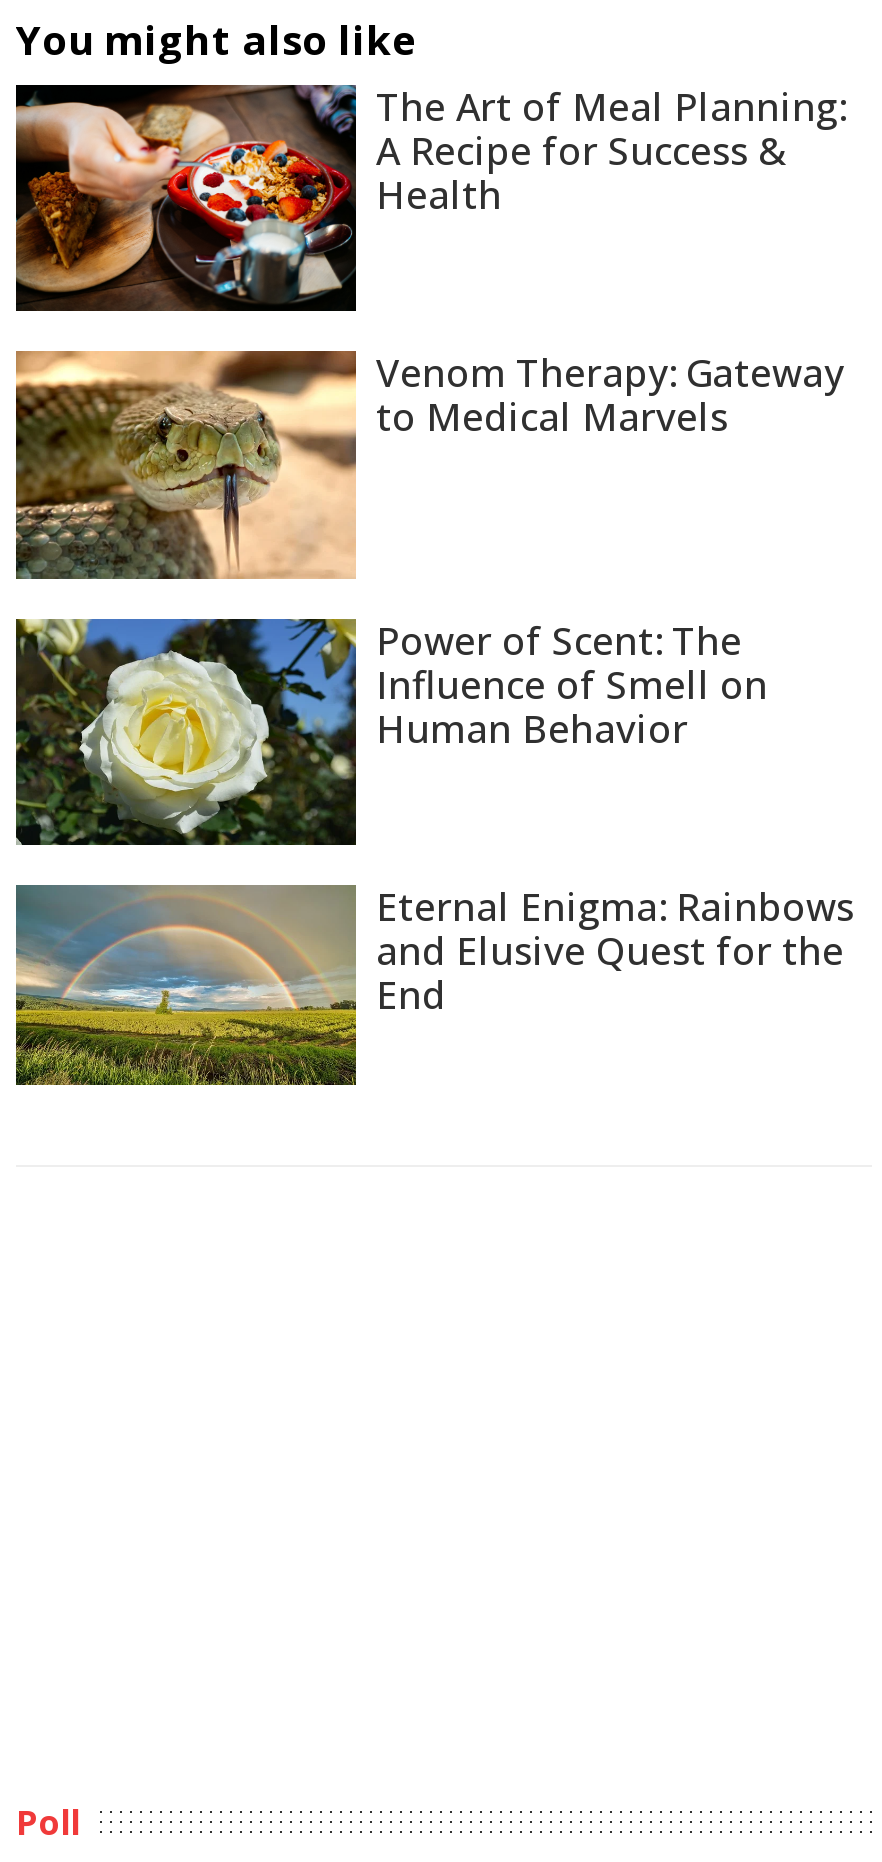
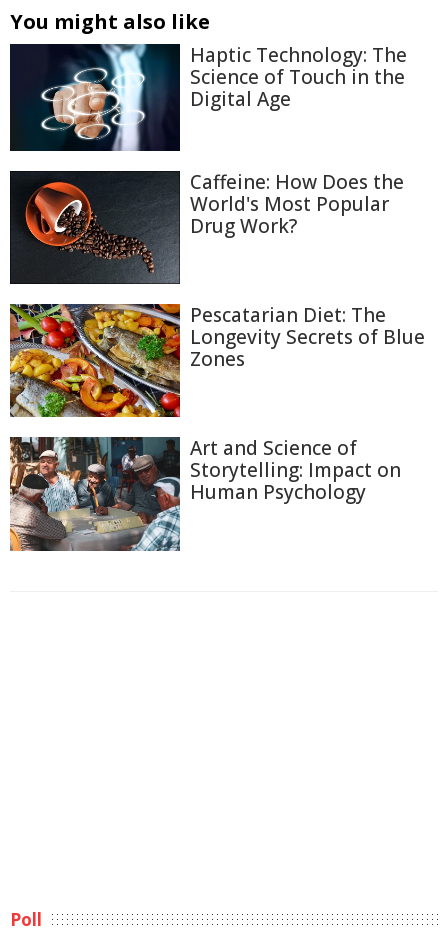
[14,81,846,313] [image] | The Art of Meal Planning: | A Recipe for Success & | Health -> [10,42,407,157] [image] | Haptic Technology: The | Science of Touch in the | Digital Age
[14,339,844,581] [image] | Venom Therapy: Gateway | to Medical Marvels -> [9,168,404,291] [image] | Caffeine: How Does the | World's Most Popular | Drug Work?
[14,605,768,847] [image] | Power of Scent: The | Influence of Smell on | Human Behavior -> [9,302,425,424] [image] | Pescatarian Diet: The | Longevity Secrets of Blue | Zones
[14,871,854,1087] [image] | Eternal Enigma: Rainbows | and Elusive Quest for the | End -> [9,435,401,552] [image] | Art and Science of | Storytelling: Impact on | Human Psychology

